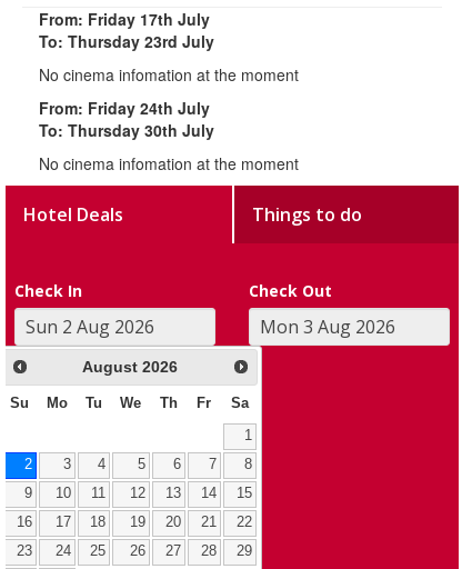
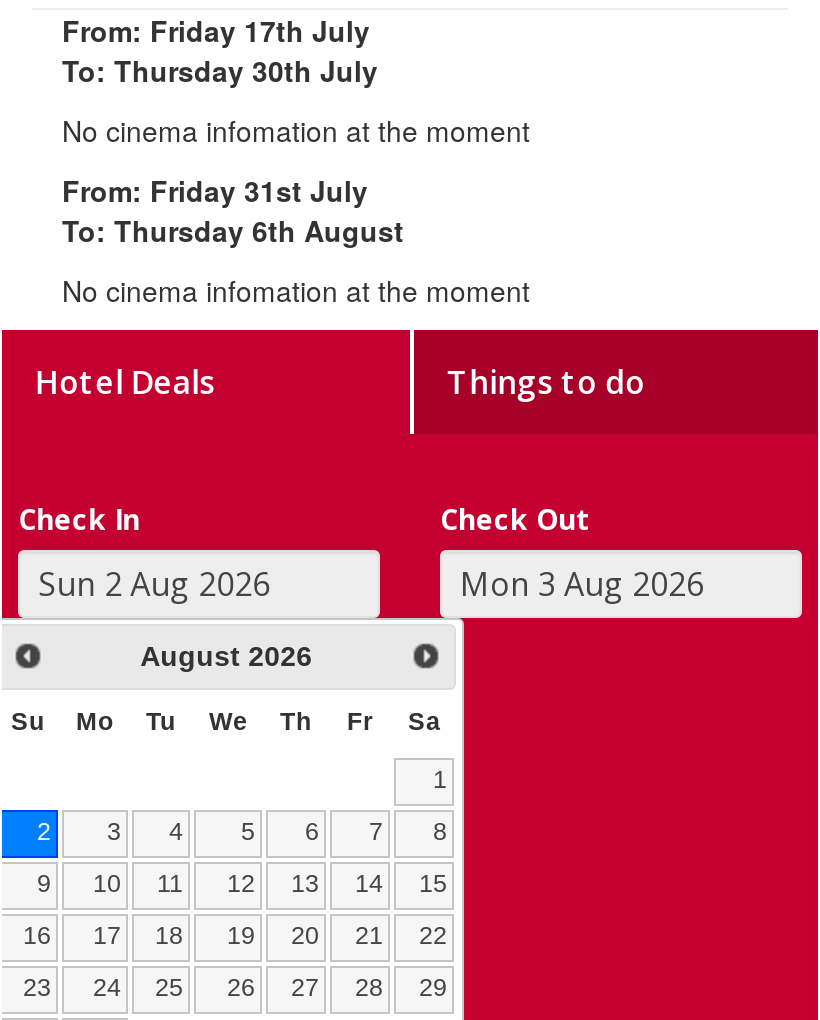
[39,29,214,52] To: Thursday 23rd July -> none
none -> [62,209,404,249] To: Thursday 6th August
[39,96,210,118] From: Friday 24th July -> [62,169,368,209] From: Friday 31st July
moved [39,118,214,141] -> [62,49,378,89]: To: Thursday 30th July

